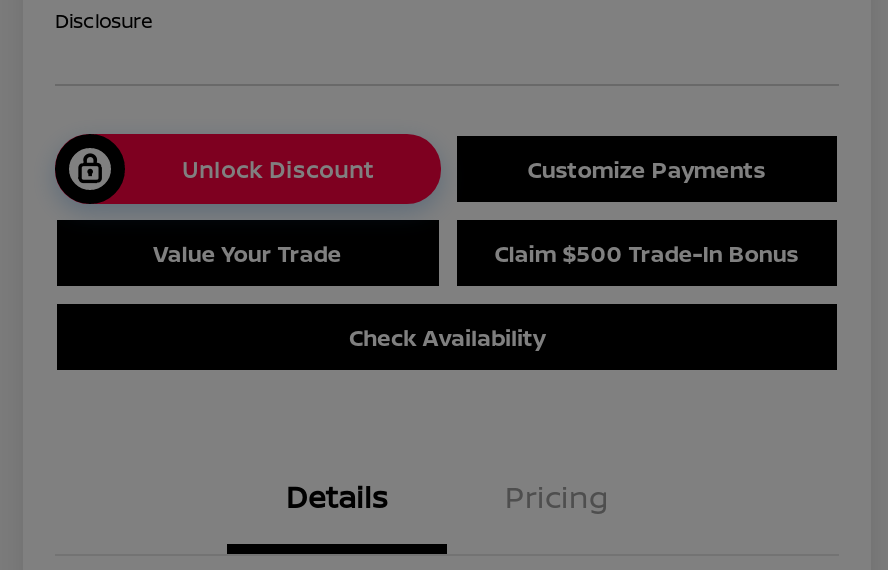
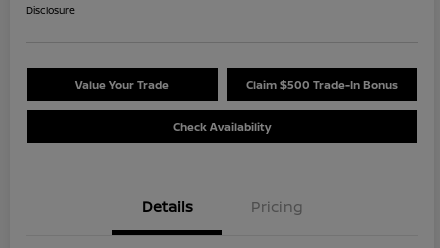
[182,154,765,184] Unlock Discount | Customize Payments -> none

